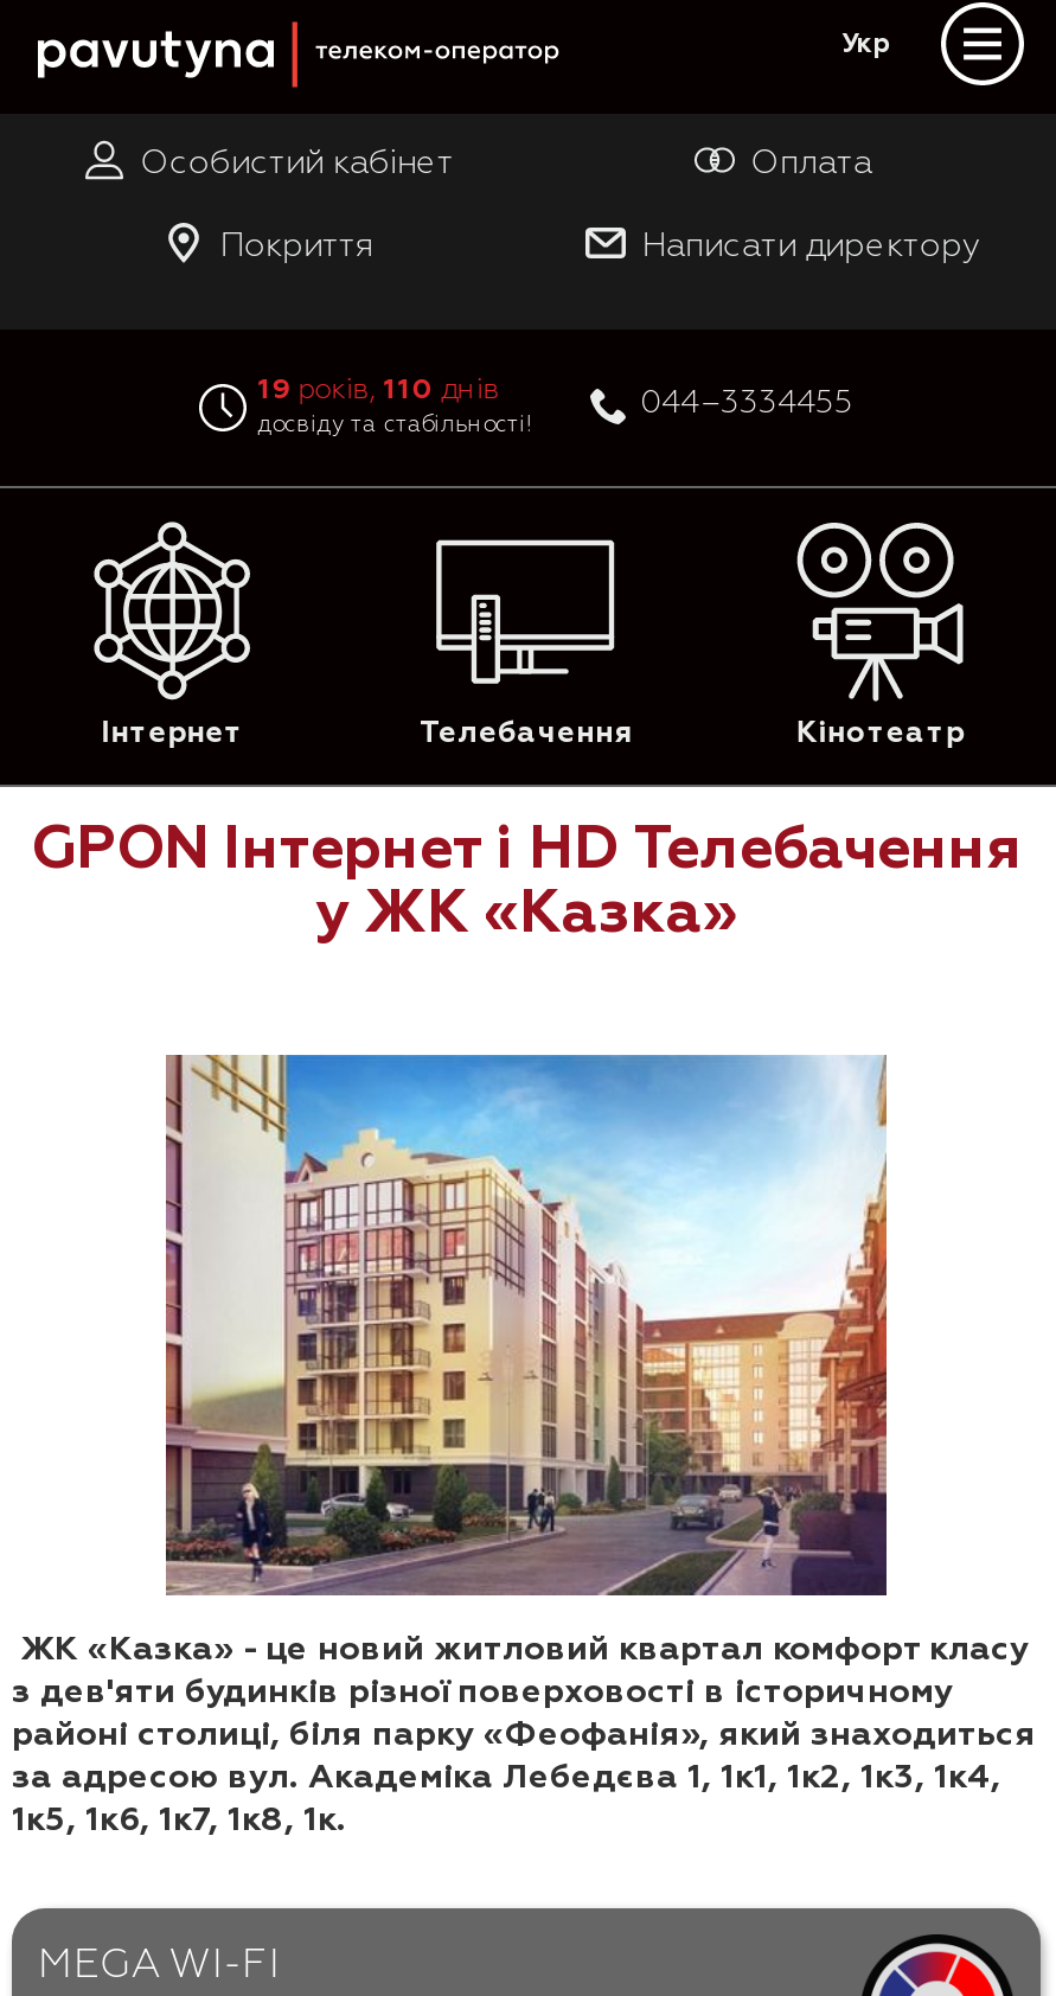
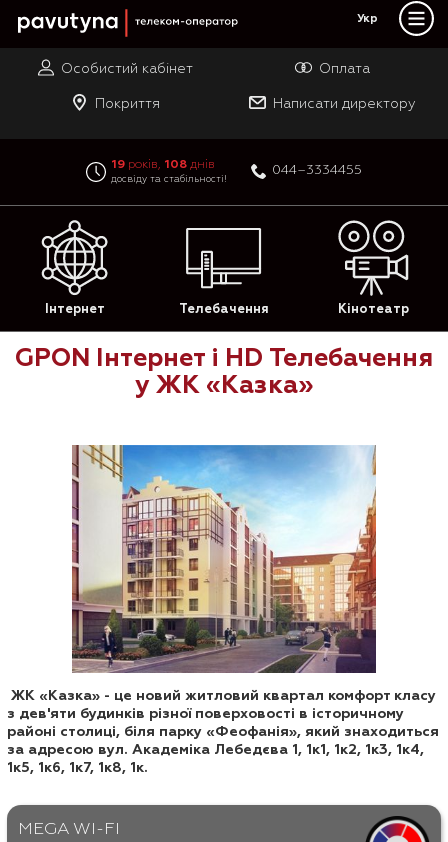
[258,371,500,407] 19 років, 110 днів -> [111,157,215,172] 19 років, 108 днів

